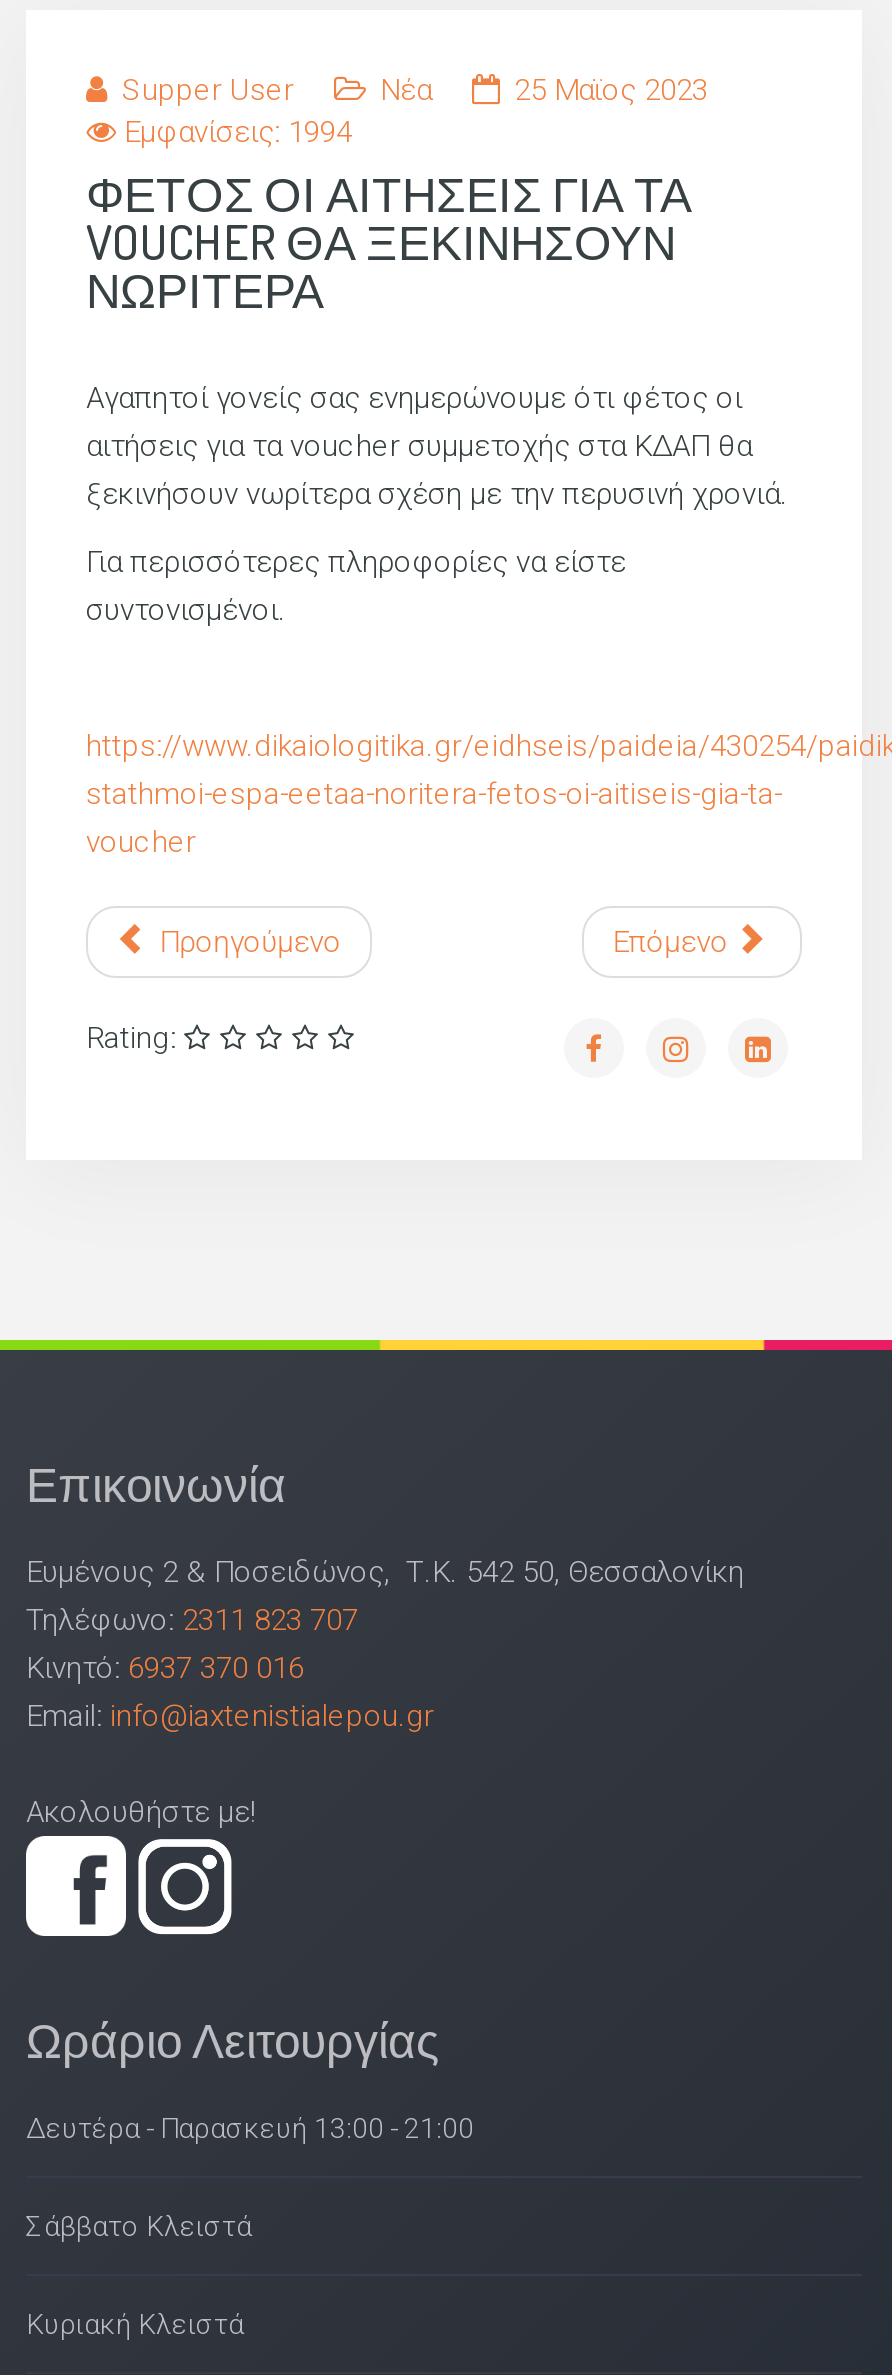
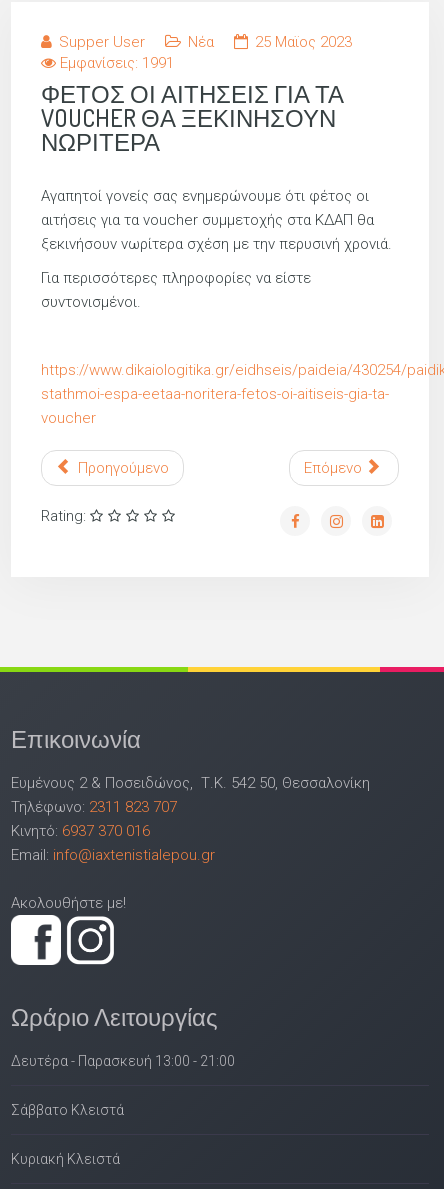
[124,114,352,150] Εμφανίσεις: 1994 -> [60,54,174,72] Εμφανίσεις: 1991

